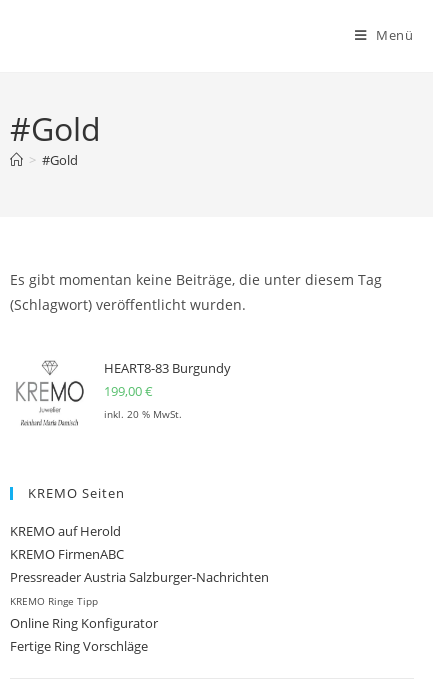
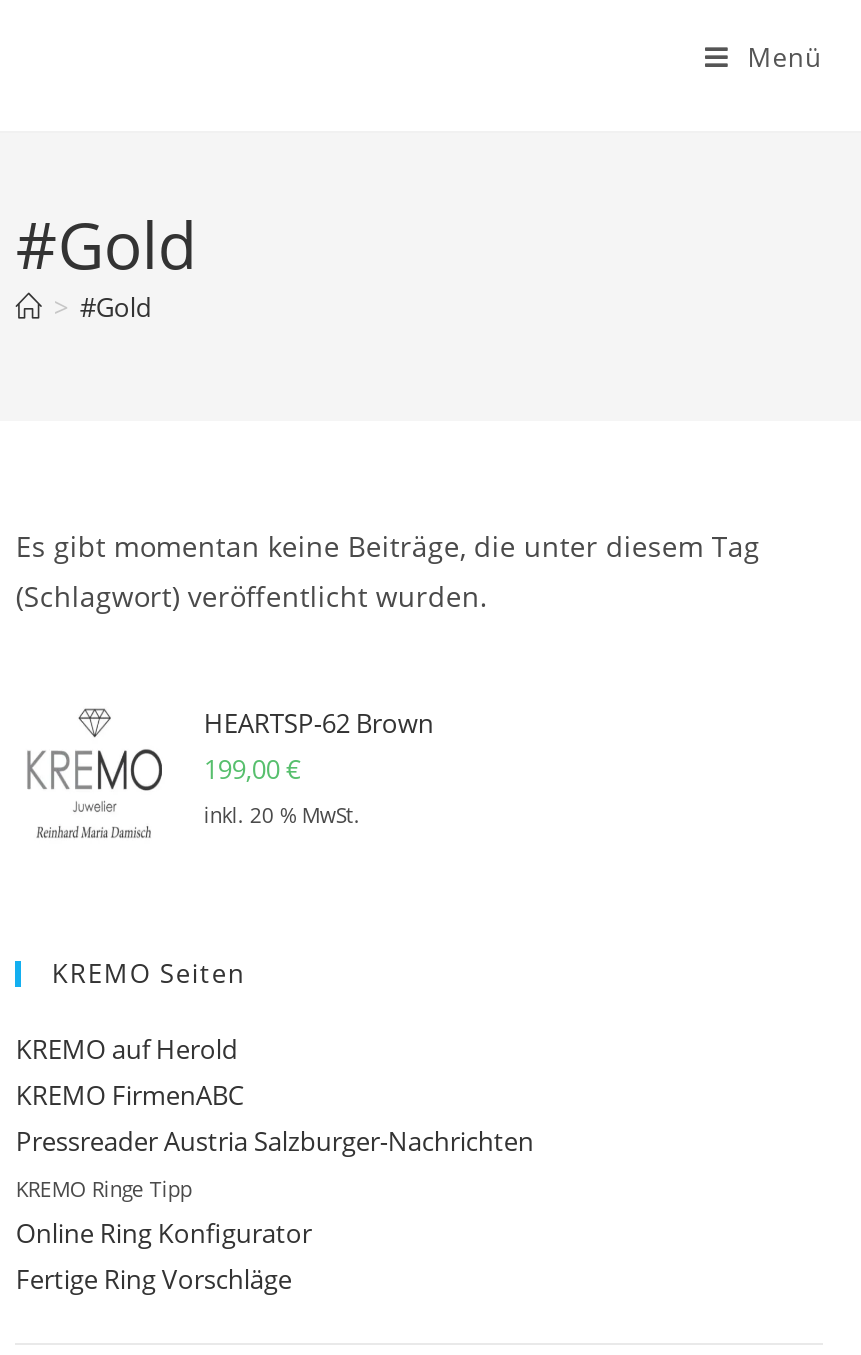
[104,359,231,377] HEART8-83 Burgundy -> [204,705,434,741] HEARTSP-62 Brown

